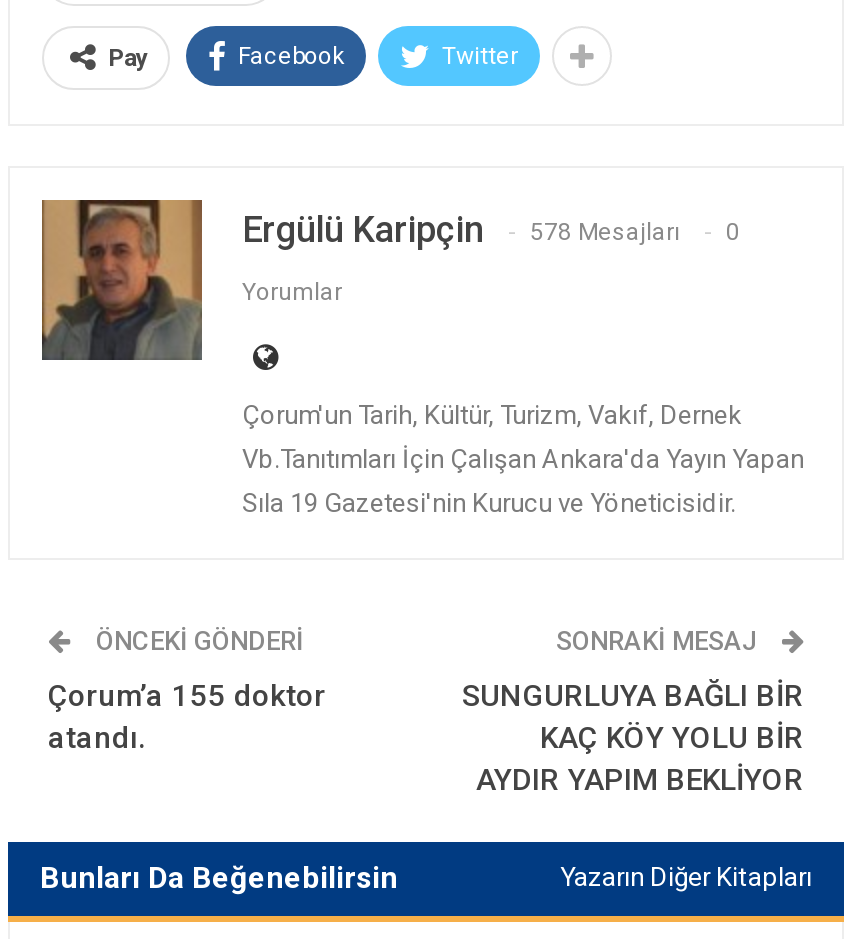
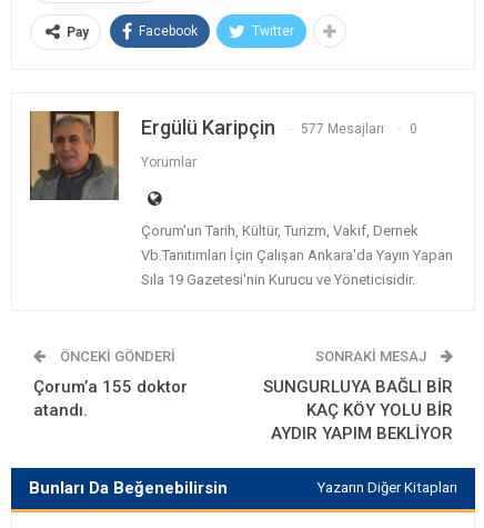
[242,207,740,249] Ergülü Karipçin 578 Mesajları 0 -> [141,115,417,138] Ergülü Karipçin 577 Mesajları 0

